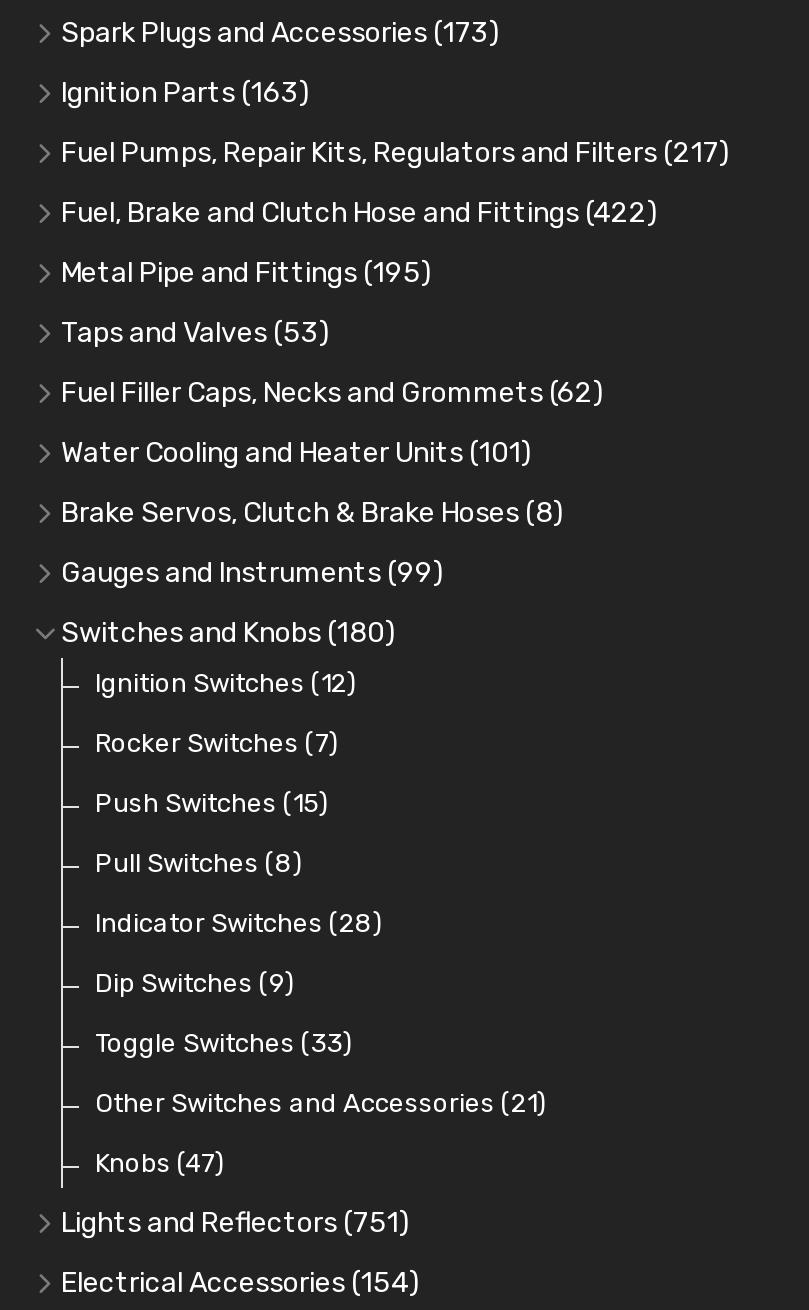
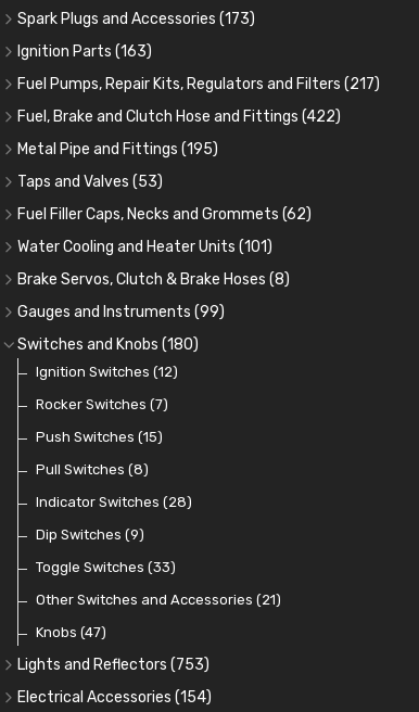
[61,1207,409,1241] Lights and Reflectors (751) -> [17,656,210,675] Lights and Reflectors (753)

